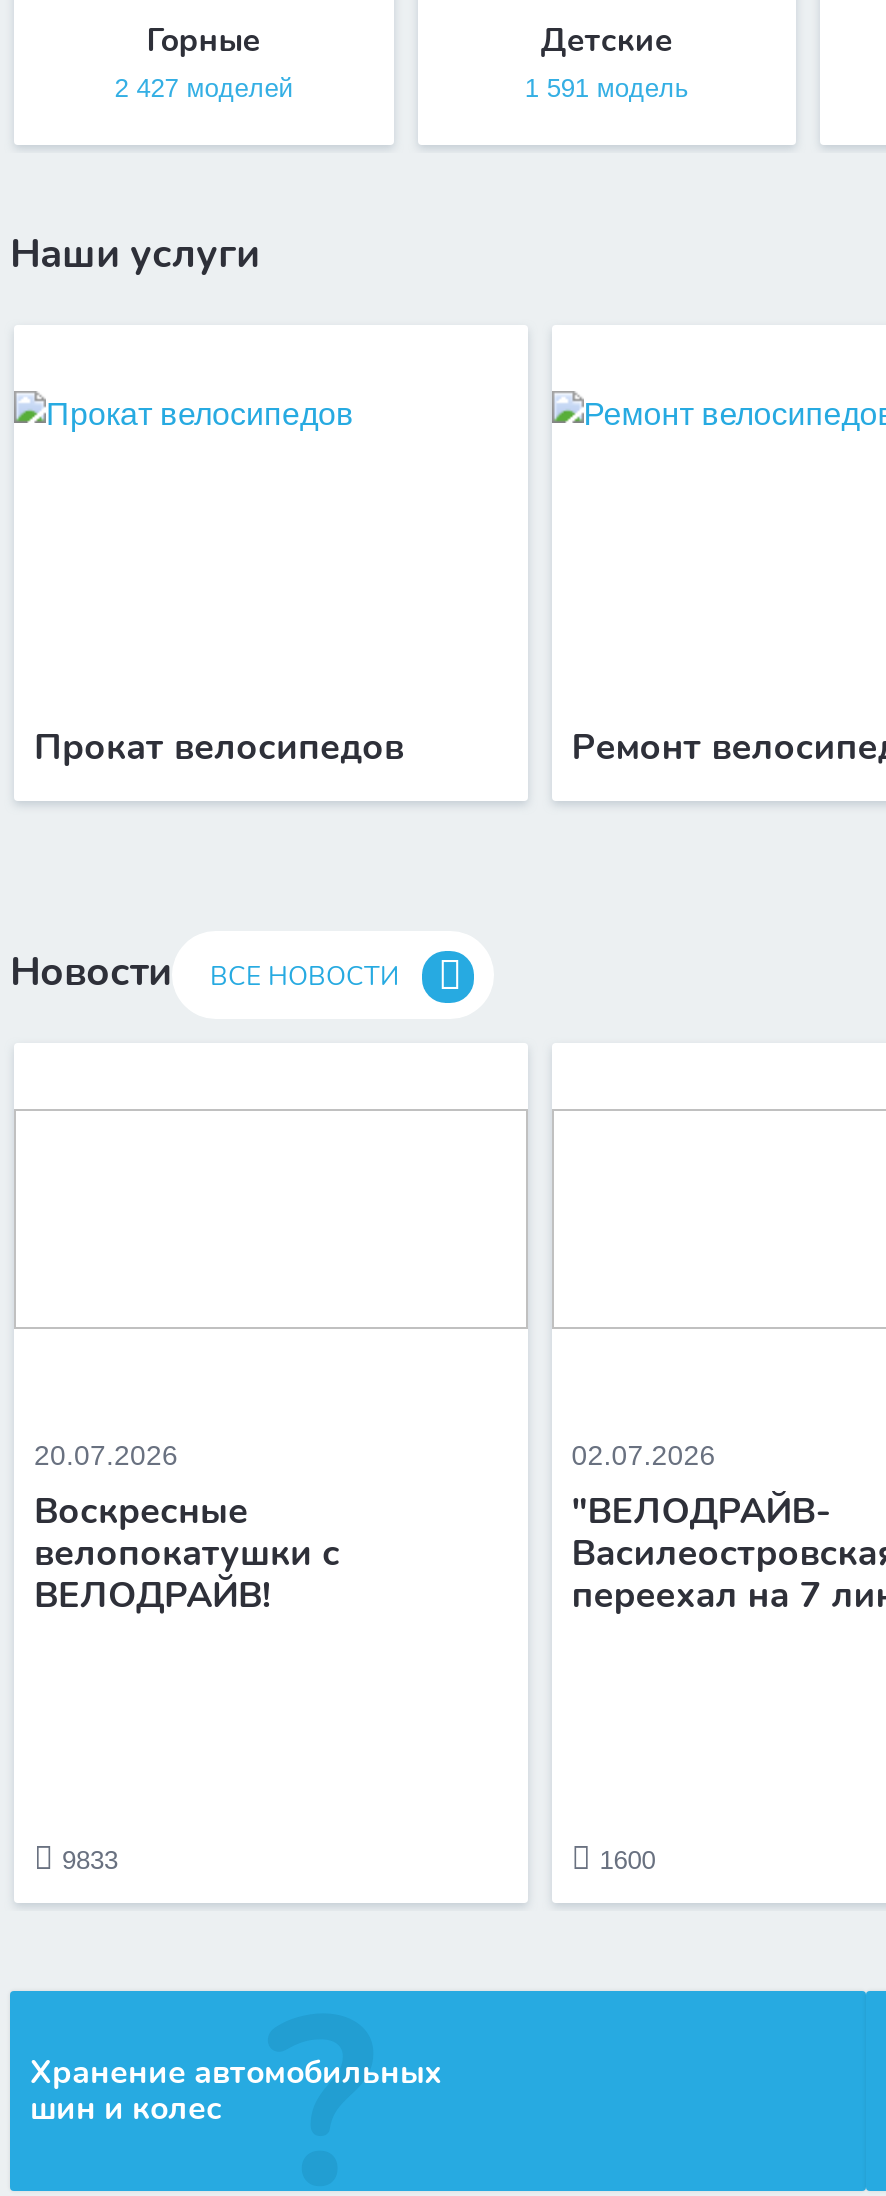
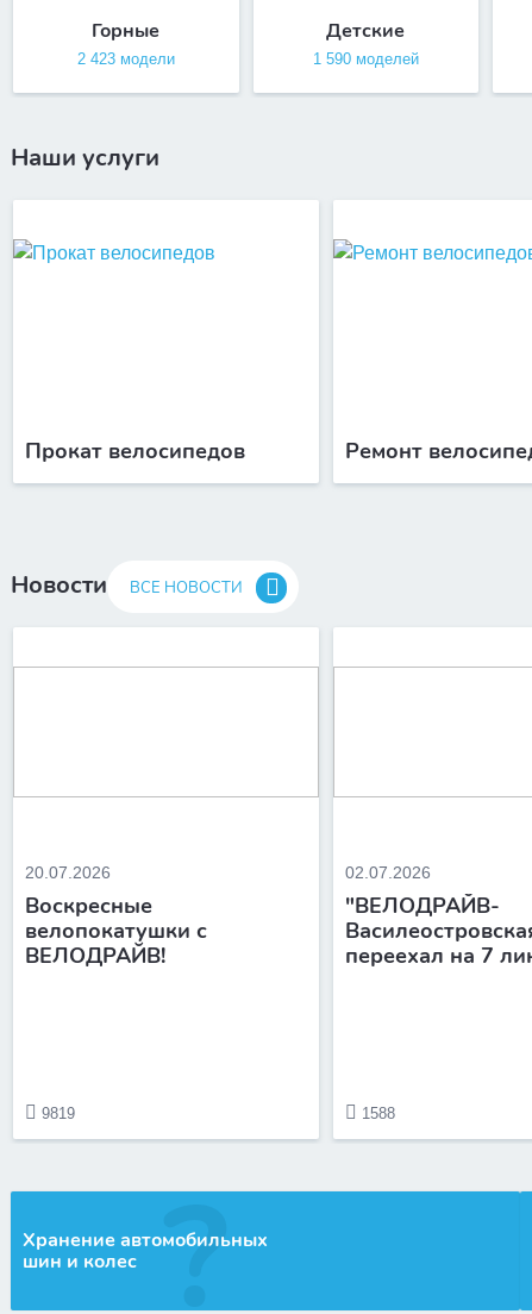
[115,73,293,103] 2 427 моделей -> [77,50,175,68] 2 423 модели
[525,73,689,103] 1 591 модель -> [313,50,419,68] 1 590 моделей
[62,1845,118,1875] 9833 -> [42,1105,75,1122] 9819
[600,1845,656,1875] 1600 -> [362,1105,395,1122] 1588

